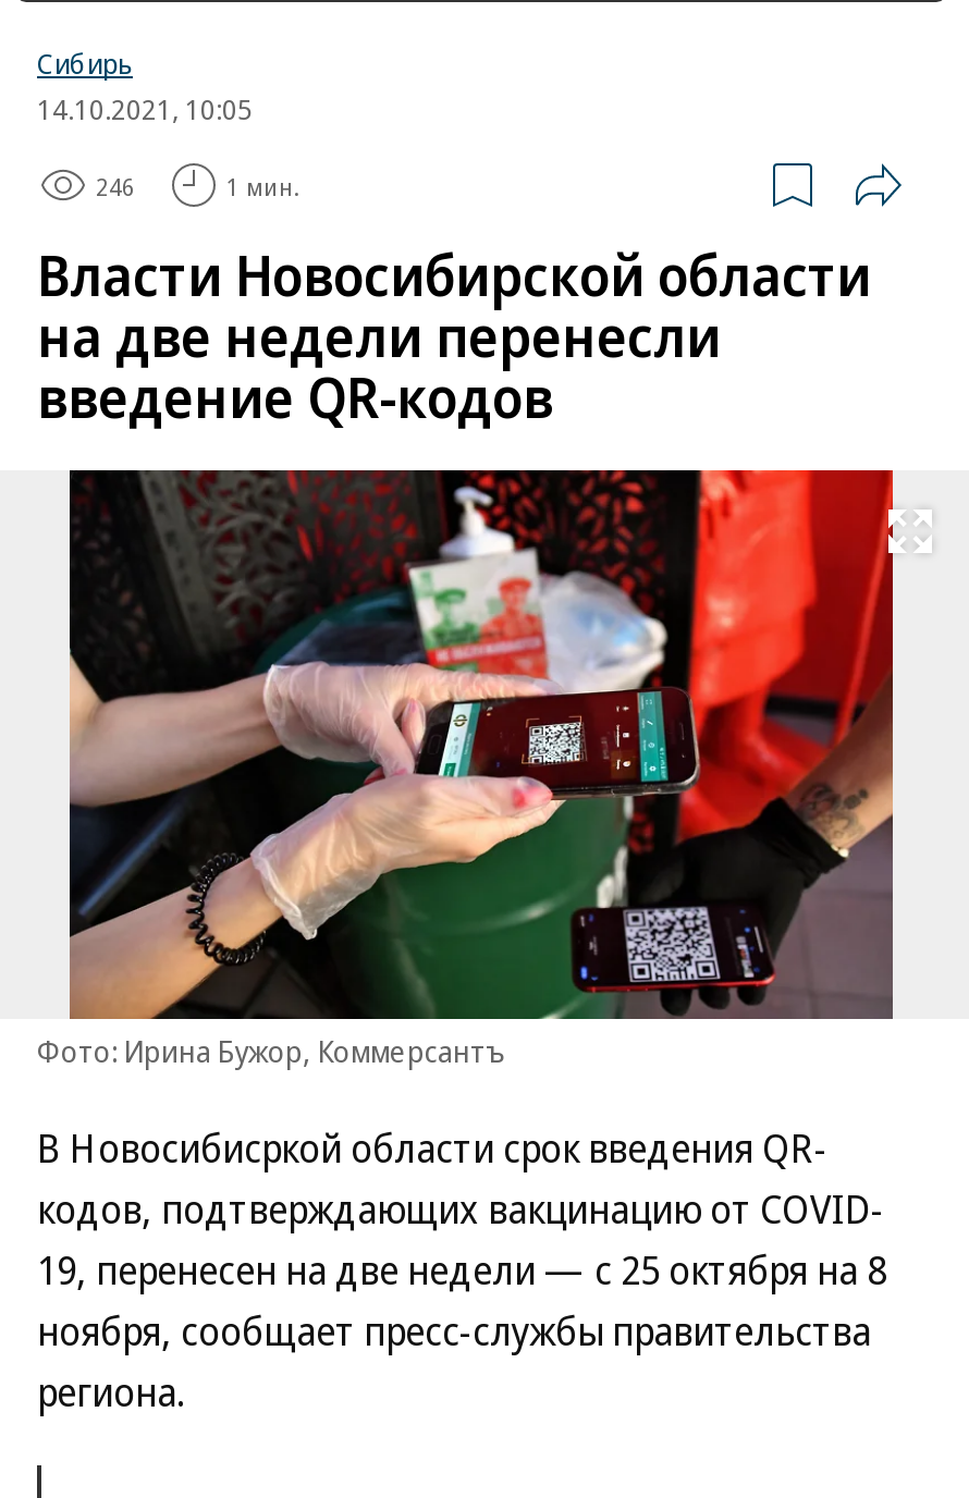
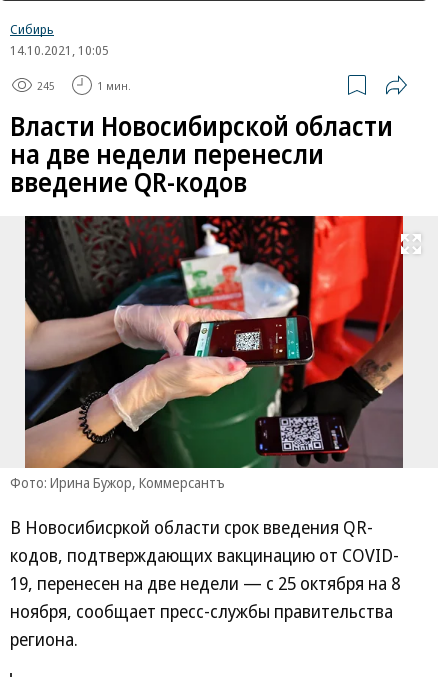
[96,169,135,201] 246 -> [37,77,55,92] 245

